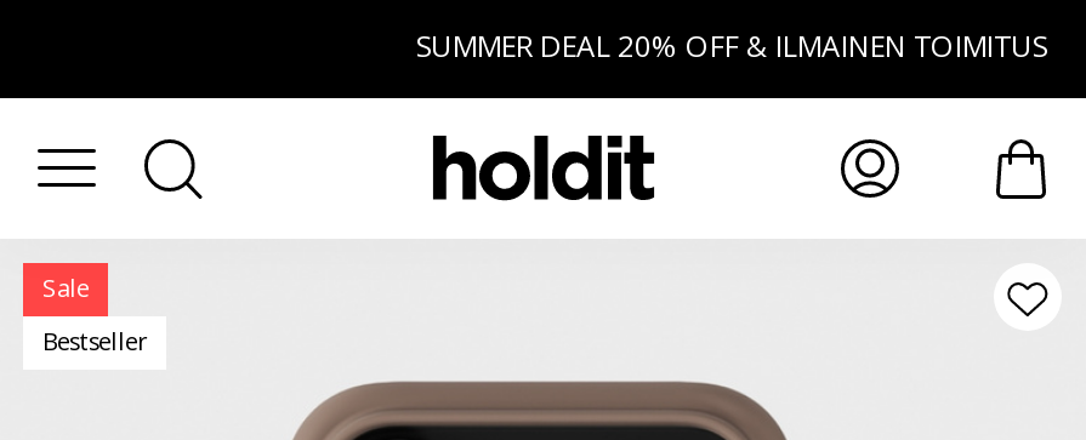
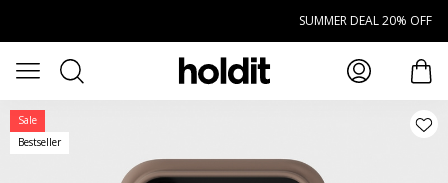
[416,25,1047,67] SUMMER DEAL 20% OFF & ILMAINEN TOIMITUS -> [299,12,432,29] SUMMER DEAL 20% OFF

